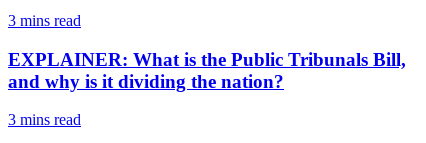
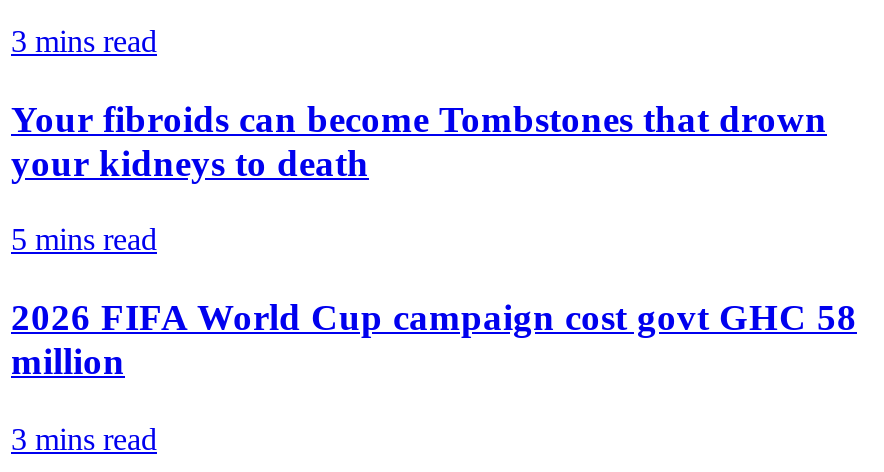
[8,49,406,92] EXPLAINER: What is the Public Tribunals Bill, | and why is it dividing the nation? -> [11,98,857,382] Your fibroids can become Tombstones that drown | your kidneys to death | 5 mins read | 2026 FIFA World Cup campaign cost govt GHC 58 | million

